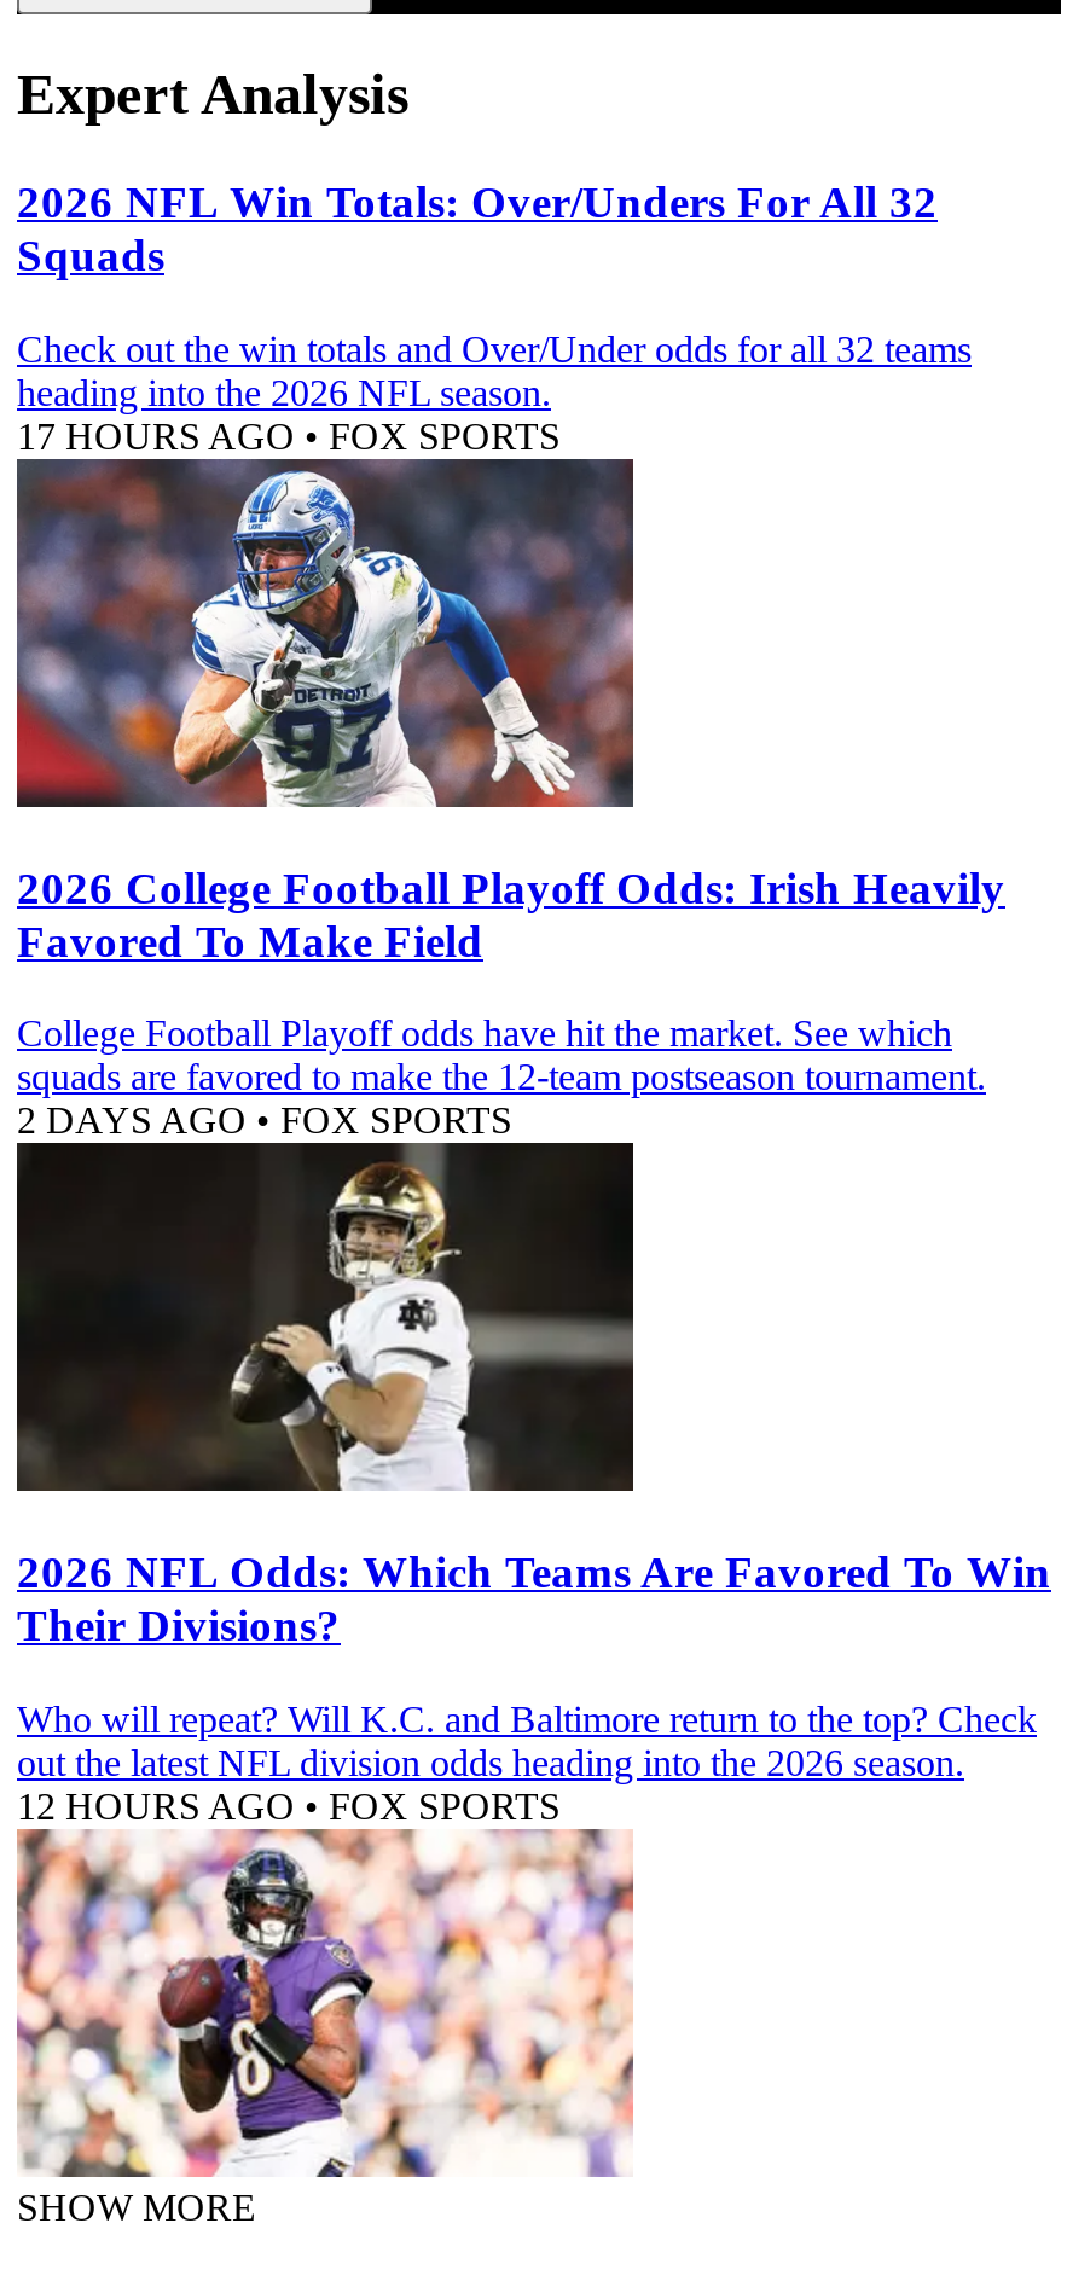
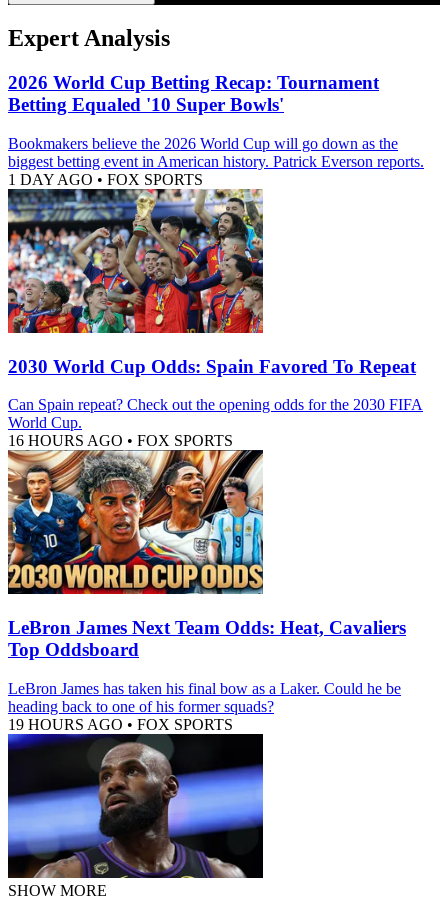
[17,177,938,281] 2026 NFL Win Totals: Over/Unders For All 32 | Squads -> [8,72,379,115] 2026 World Cup Betting Recap: Tournament | Betting Equaled '10 Super Bowls'
[17,328,972,456] Check out the win totals and Over/Under odds for all 32 teams | heading into the 2026 NFL season. | 17 HOURS AGO • FOX SPORTS -> [8,135,424,188] Bookmakers believe the 2026 World Cup will go down as the | biggest betting event in American history. Patrick Everson reports. | 1 DAY AGO • FOX SPORTS
[15,483,1005,966] [image] | 2026 College Football Playoff Odds: Irish Heavily | Favored To Make Field -> [7,189,416,377] [image] | 2030 World Cup Odds: Spain Favored To Repeat
[17,1013,986,1141] College Football Playoff odds have hit the market. See which | squads are favored to make the 12-team postseason tournament. | 2 DAYS AGO • FOX SPORTS -> [8,396,423,449] Can Spain repeat? Check out the opening odds for the 2030 FIFA | World Cup. | 16 HOURS AGO • FOX SPORTS
[15,1145,1051,1650] [image] | 2026 NFL Odds: Which Teams Are Favored To Win | Their Divisions? -> [7,461,406,660] [image] | LeBron James Next Team Odds: Heat, Cavaliers | Top Oddsboard
[17,1698,1037,1826] Who will repeat? Will K.C. and Baltimore return to the top? Check | out the latest NFL division odds heading into the 2026 season. | 12 HOURS AGO • FOX SPORTS -> [8,680,401,733] LeBron James has taken his final bow as a Laker. Could he be | heading back to one of his former squads? | 19 HOURS AGO • FOX SPORTS
[15,1829,636,2179] [image] -> [7,744,264,879] [image]

